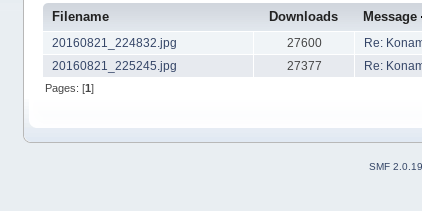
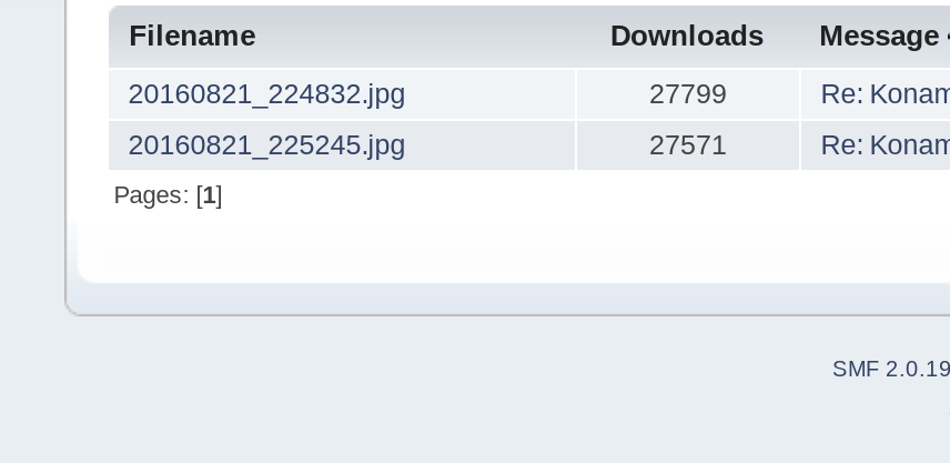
[286,36,321,50] 27600 -> [649,79,727,110] 27799
[286,59,321,73] 27377 -> [649,130,727,161] 27571

